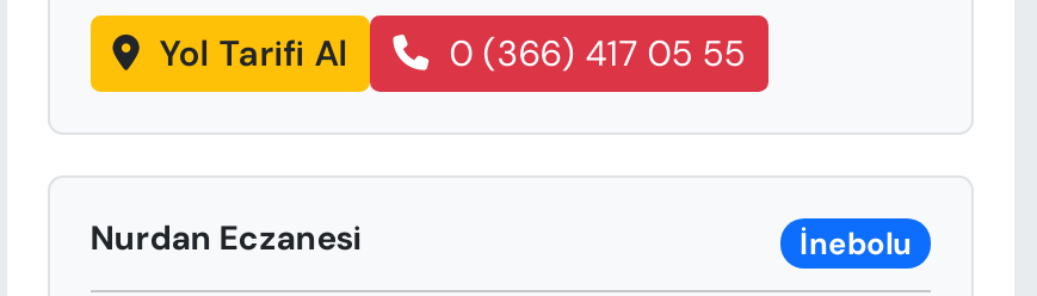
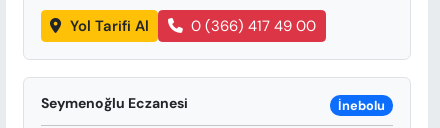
[449,30,745,78] 0 (366) 417 05 55 -> [191,16,316,36] 0 (366) 417 49 00
[90,217,362,260] Nurdan Eczanesi -> [41,94,188,112] Seymenoğlu Eczanesi

